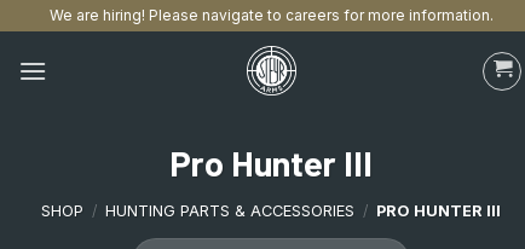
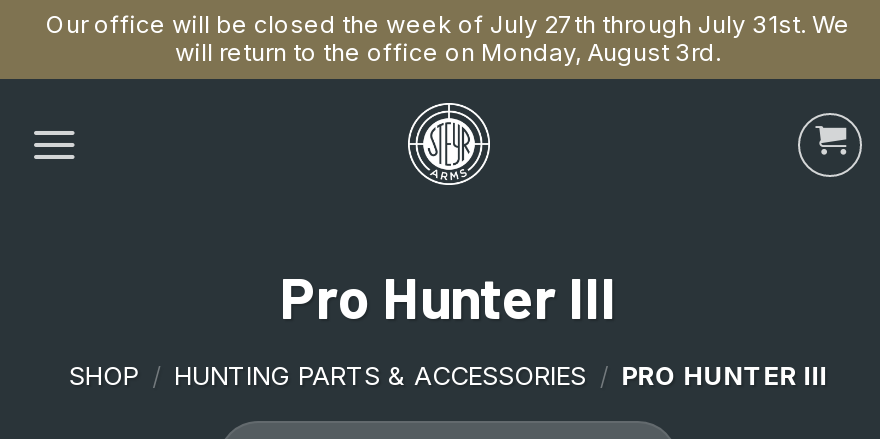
[49,6,493,24] We are hiring! Please navigate to careers for more information. -> [46,9,850,67] Our office will be closed the week of July 27th through July 31st. We | will return to the office on Monday, August 3rd.

